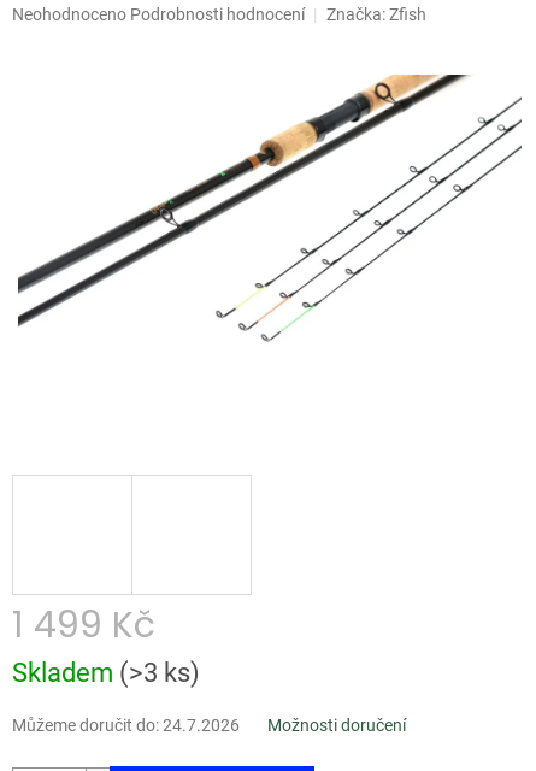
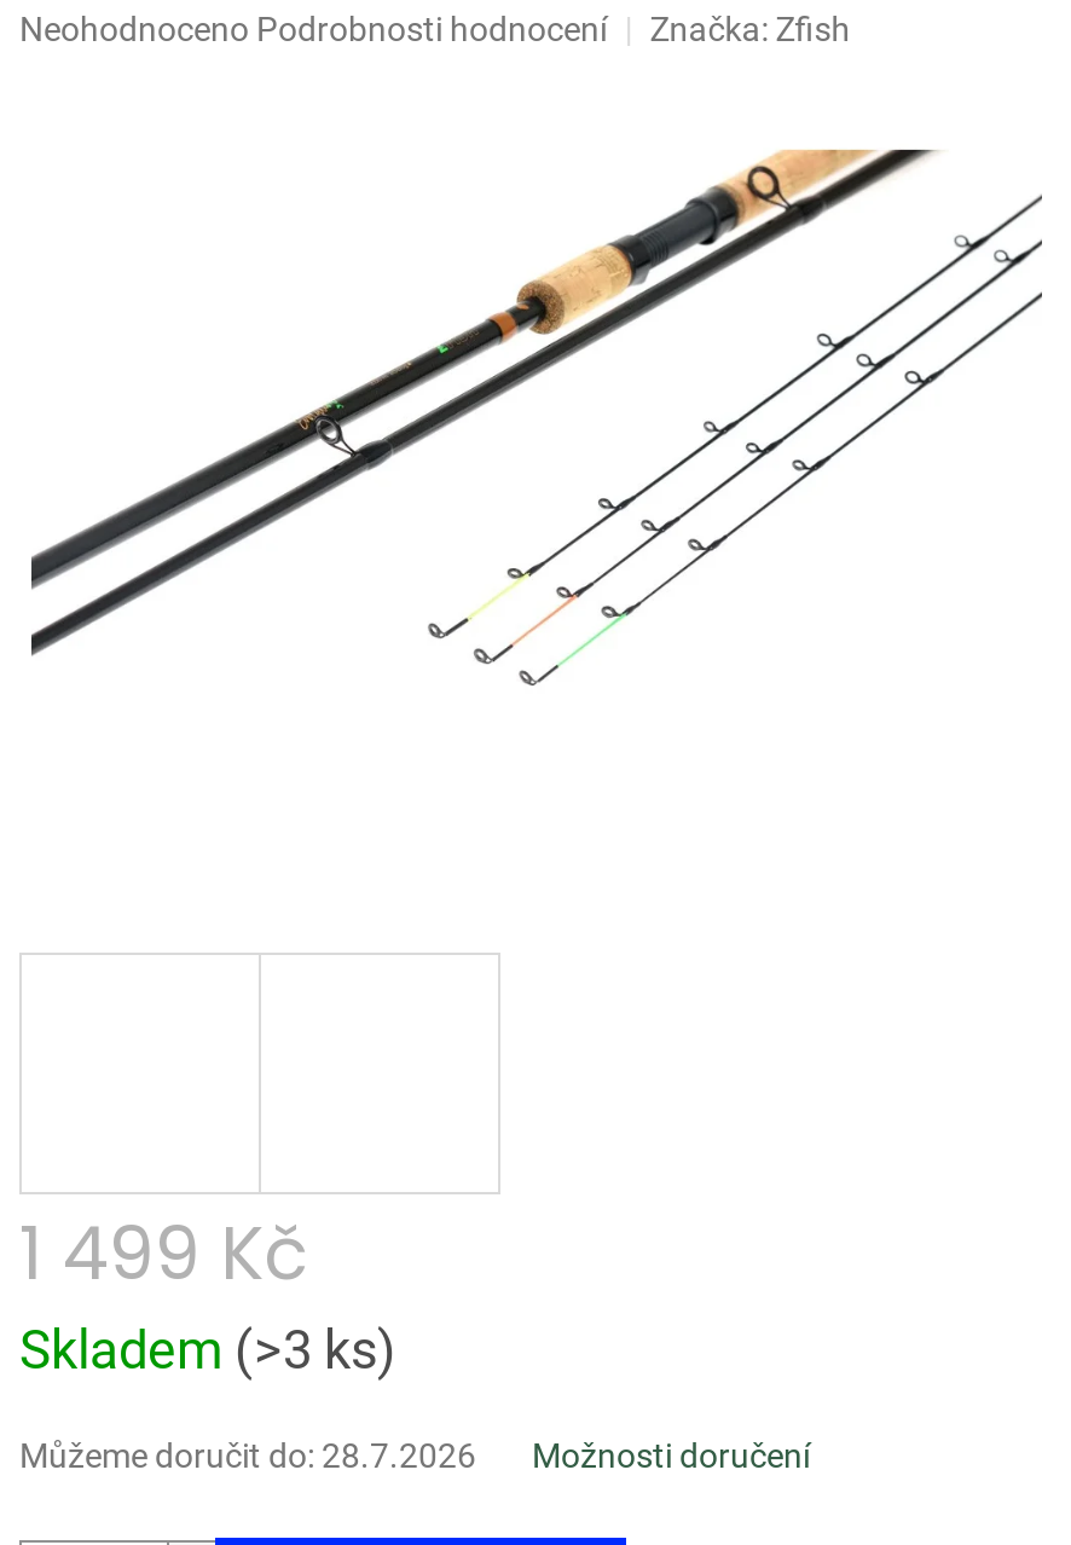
[12,716,240,735] Můžeme doručit do: 24.7.2026 -> [19,1437,476,1476] Můžeme doručit do: 28.7.2026

